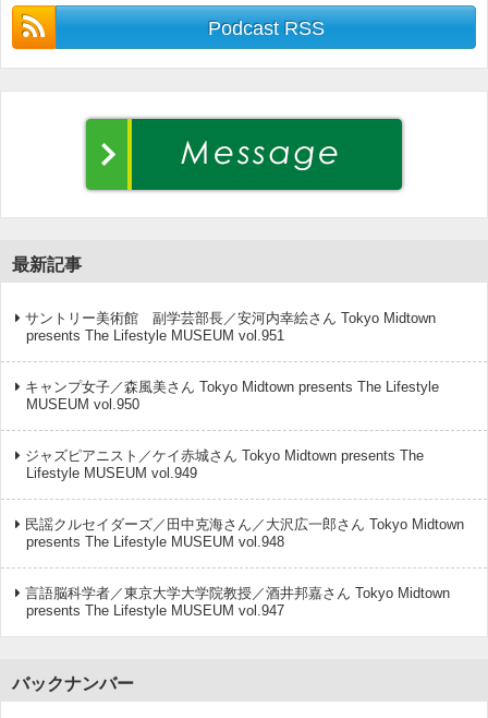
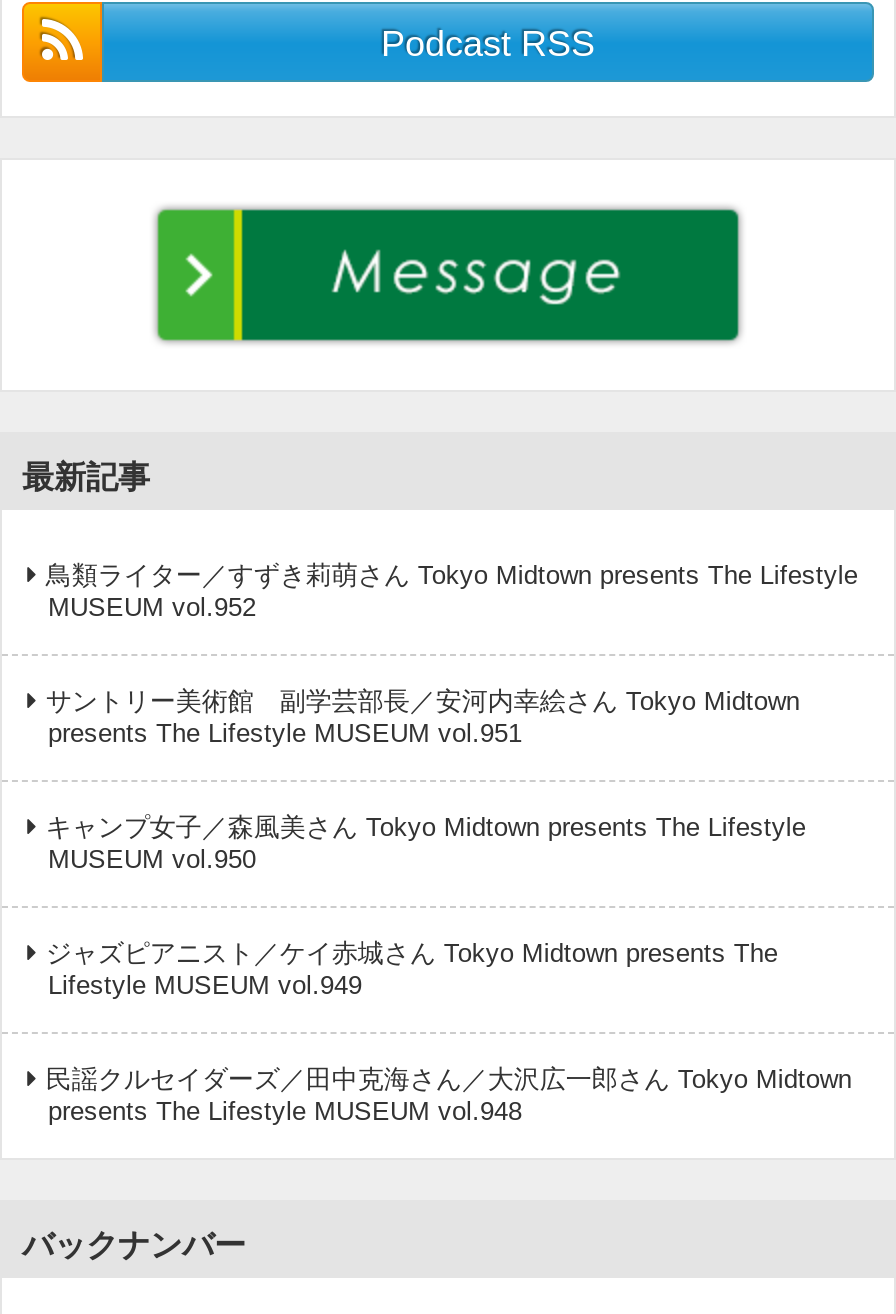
none -> [46,561,858,623] 鳥類ライター／すずき莉萌さん Tokyo Midtown presents The Lifestyle | MUSEUM vol.952
moved [25,310,464,550] -> [46,687,852,1127]: サントリー美術館 副学芸部長／安河内幸絵さん Tokyo Midtown | presents The Lifestyle MUSEUM vol.951 | キャンプ女子／森風美さん Tokyo Midtown presents The Lifestyle | MUSEUM vol.950 | ジャズピアニスト／ケイ赤城さん Tokyo Midtown presents The | Lifestyle MUSEUM vol.949 | 民謡クルセイダーズ／田中克海さん／大沢広一郎さん Tokyo Midtown | presents The Lifestyle MUSEUM vol.948
[25,585,450,619] 言語脳科学者／東京大学大学院教授／酒井邦嘉さん Tokyo Midtown | presents The Lifestyle MUSEUM vol.947 -> none

